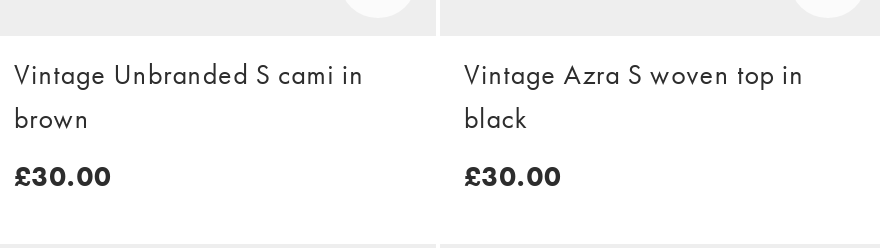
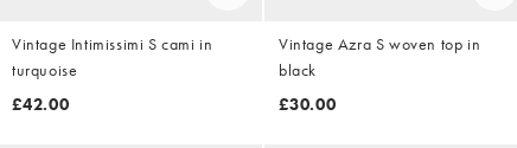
[14,56,364,136] Vintage Unbranded S cami in | brown -> [12,33,213,81] Vintage Intimissimi S cami in | turquoise
[14,158,112,194] £30.00 -> [12,94,70,115] £42.00

